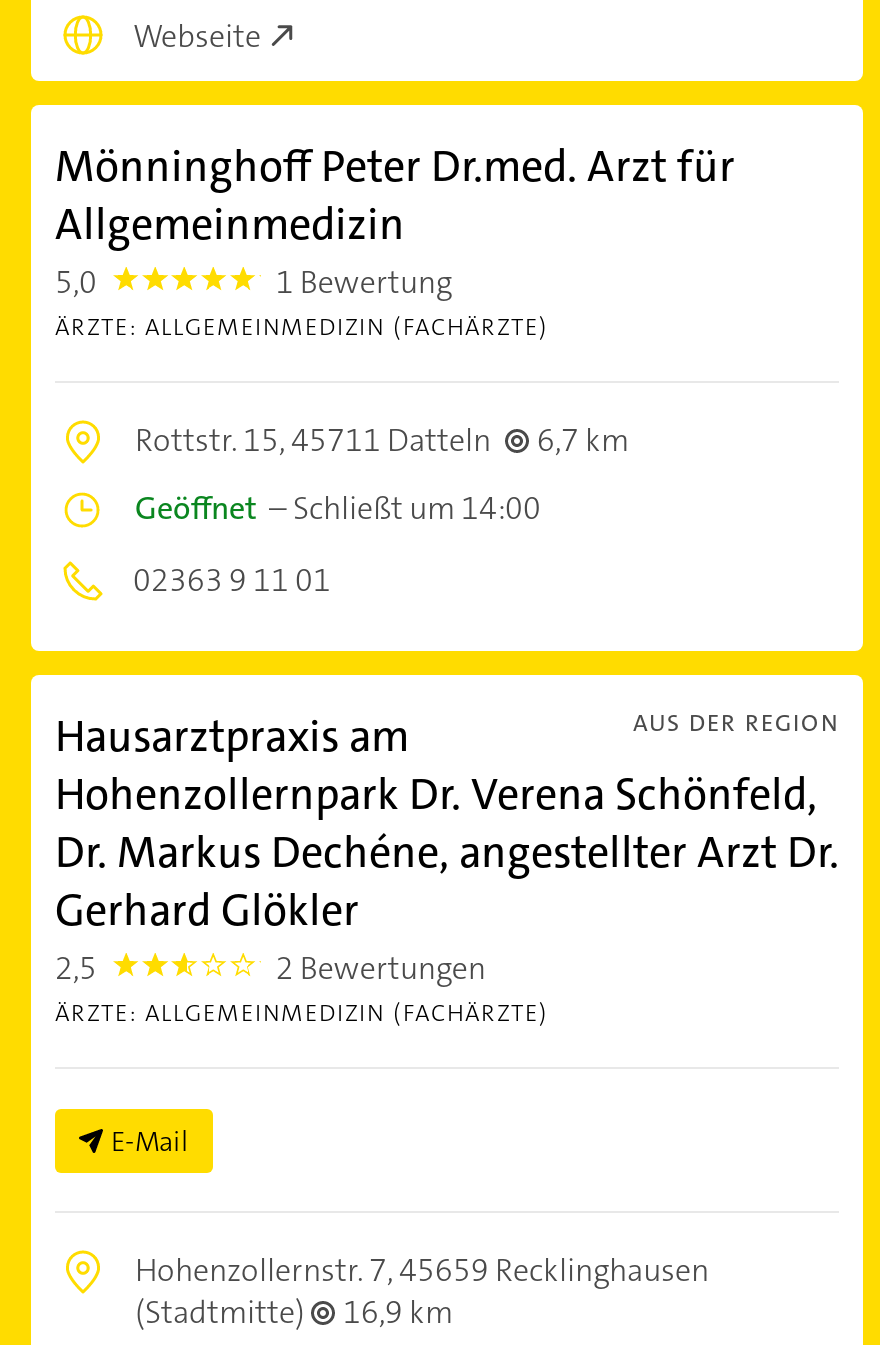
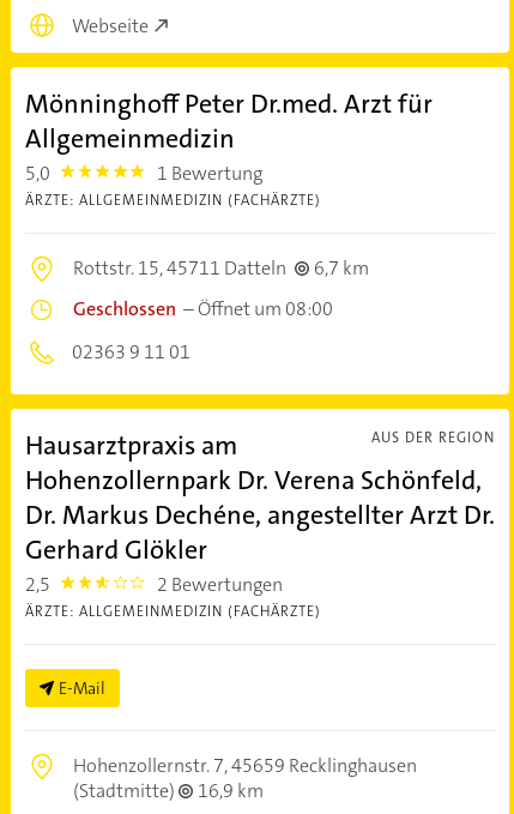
[135,487,541,529] Geöffnet – Schließt um 14:00 -> [73,296,333,321] Geschlossen – Öffnet um 08:00

